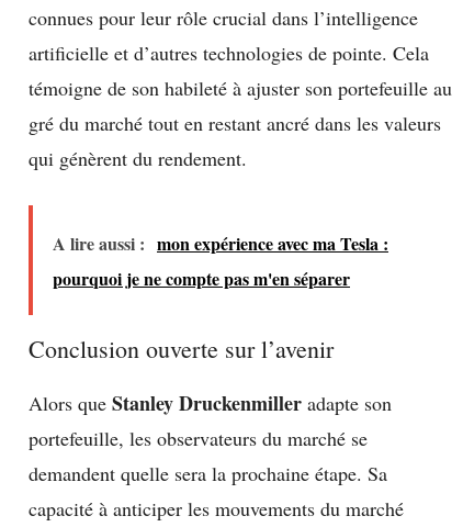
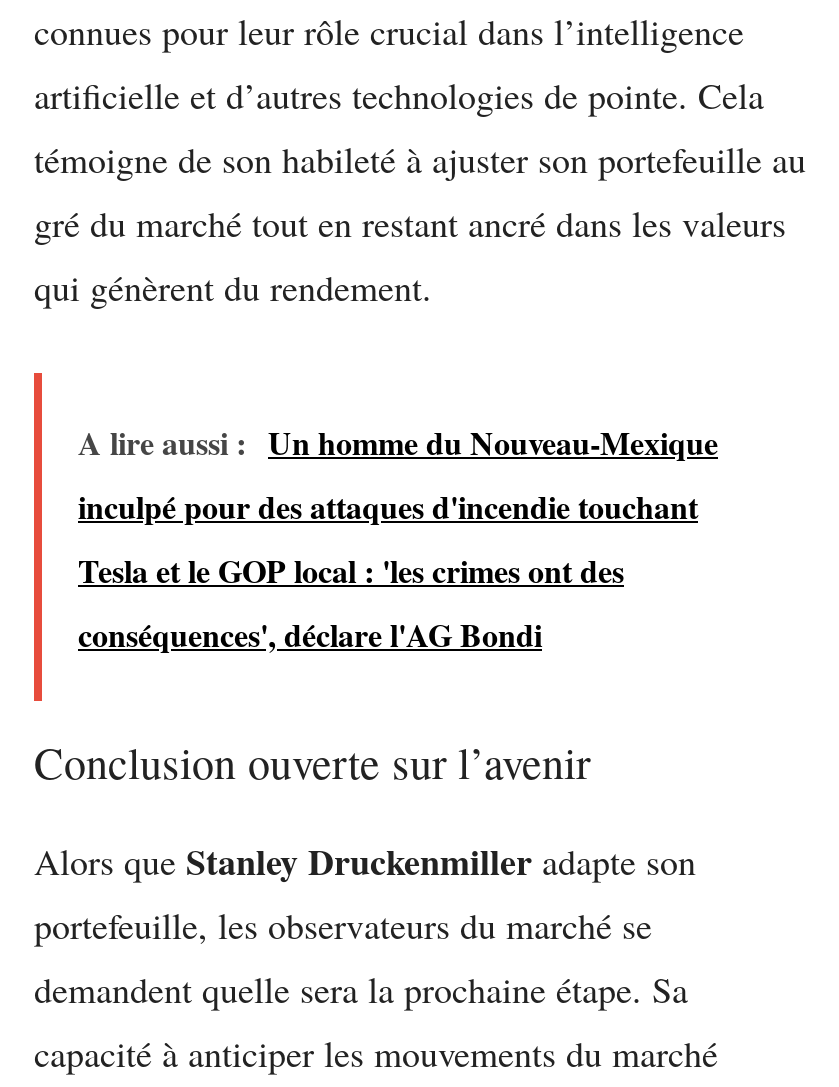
[53,231,388,291] A lire aussi : mon expérience avec ma Tesla : | pourquoi je ne compte pas m'en séparer -> [78,420,718,658] A lire aussi : Un homme du Nouveau-Mexique | inculpé pour des attaques d'incendie touchant | Tesla et le GOP local : 'les crimes ont des | conséquences', déclare l'AG Bondi

